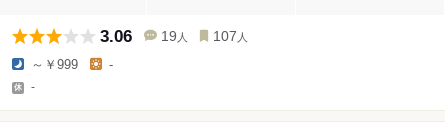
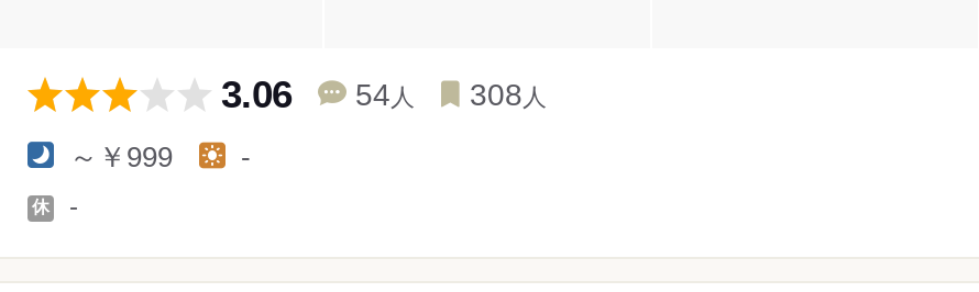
[161,28,188,44] 19人 -> [355,78,415,113] 54人
[213,28,248,44] 107人 -> [470,78,547,113] 308人

